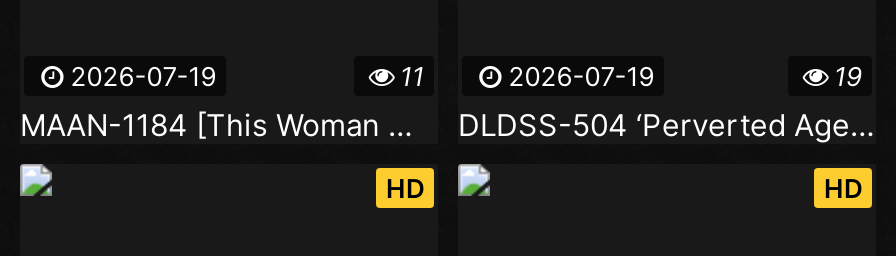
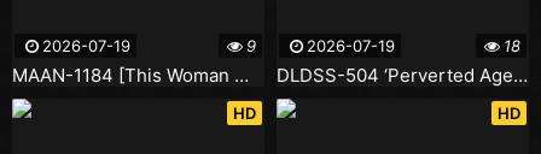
[400,60,424,92] 11 -> [246,36,256,55] 9
[834,60,862,92] 19 -> [504,36,520,55] 18

